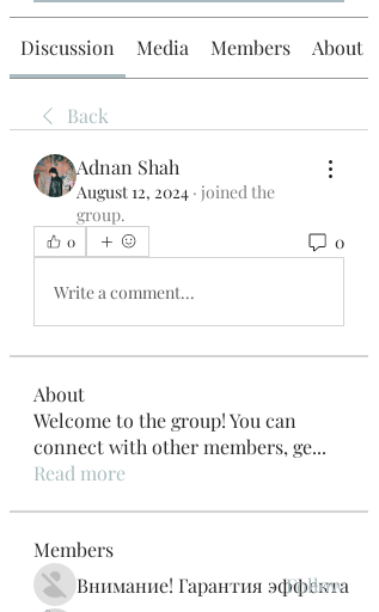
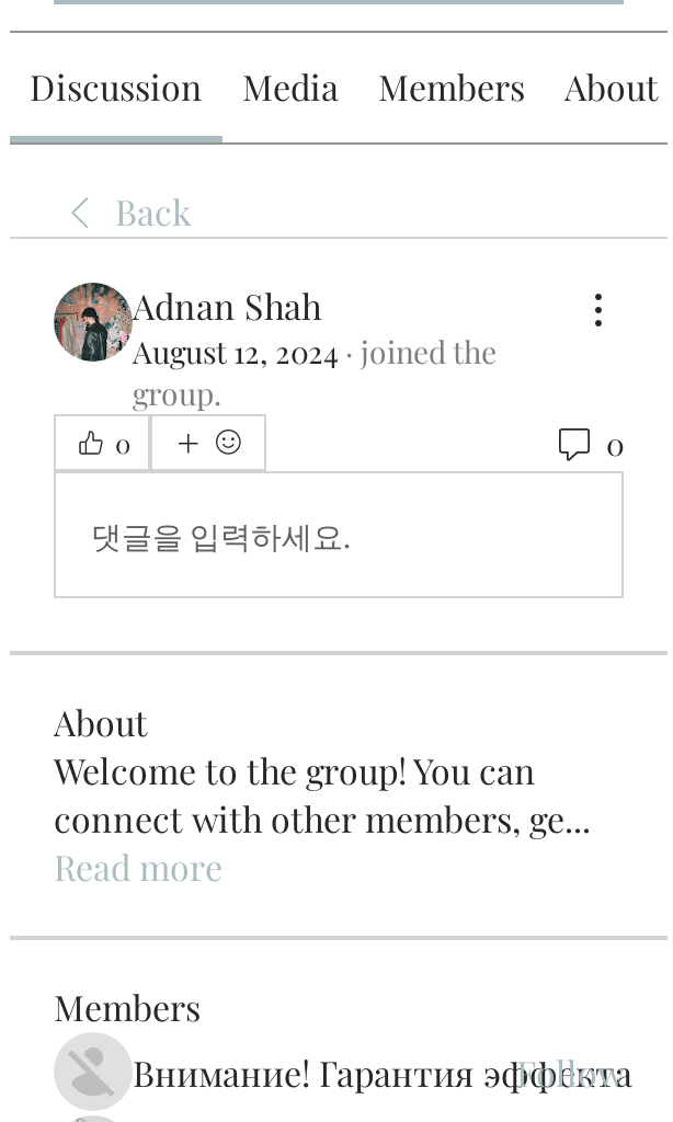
[54,280,195,303] Write a comment... -> [91,514,352,556] 댓글을 입력하세요.

